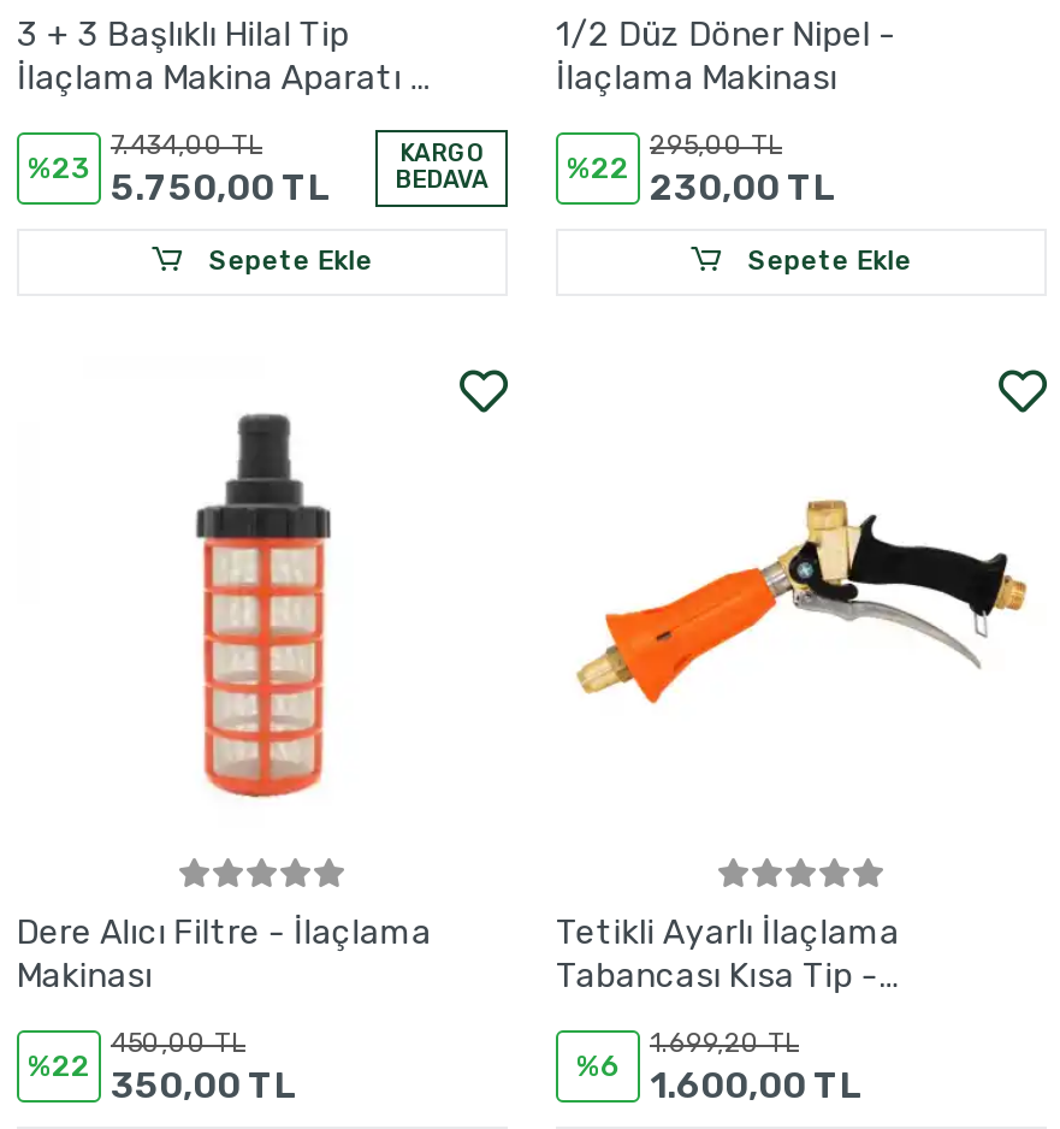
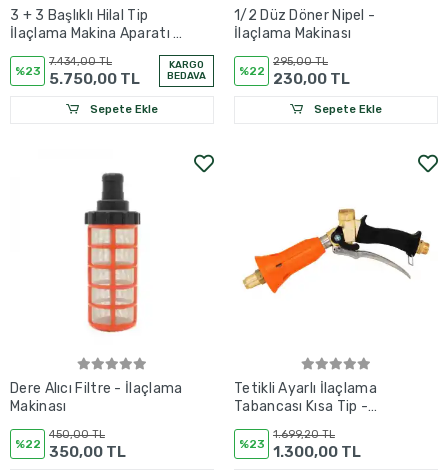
[576,1050,620,1083] %6 -> [238,437,264,451] %23
[650,1064,861,1107] 1.600,00 TL -> [273,443,361,461] 1.300,00 TL

